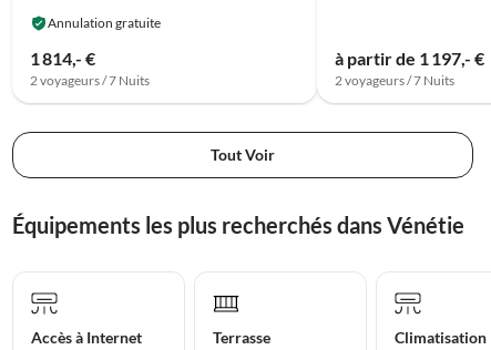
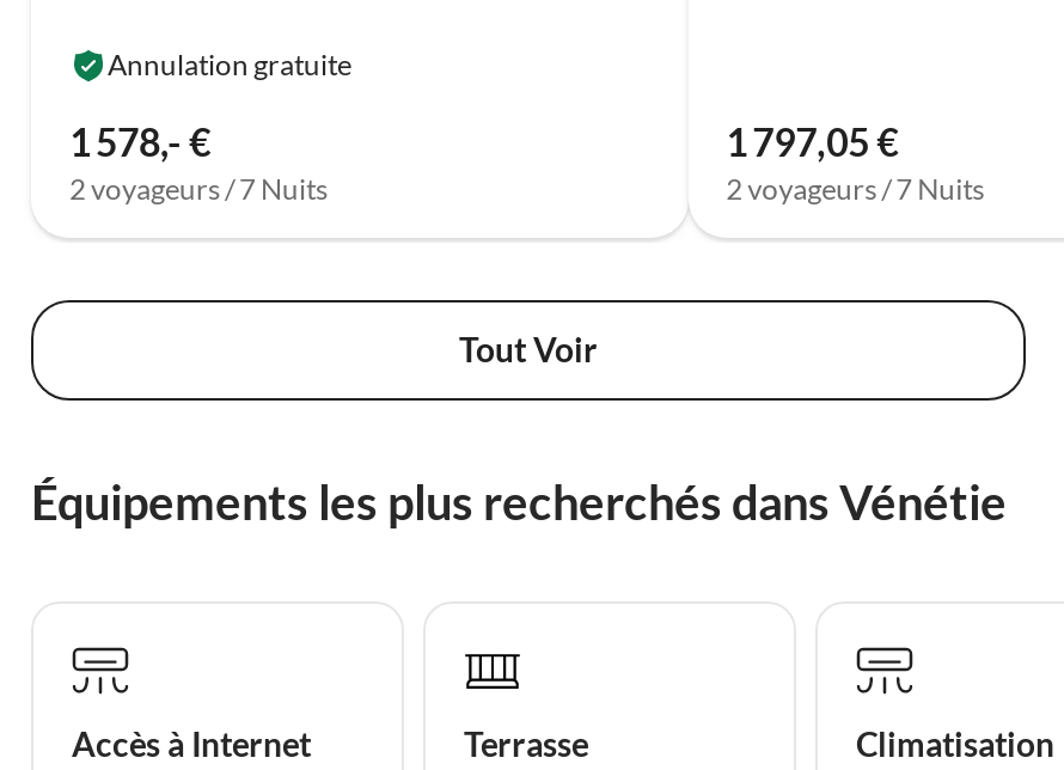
[30,48,95,69] 1 814,- € -> [69,118,210,164] 1 578,- €
[334,48,484,69] à partir de 1 197,- € -> [726,118,898,164] 1 797,05 €

